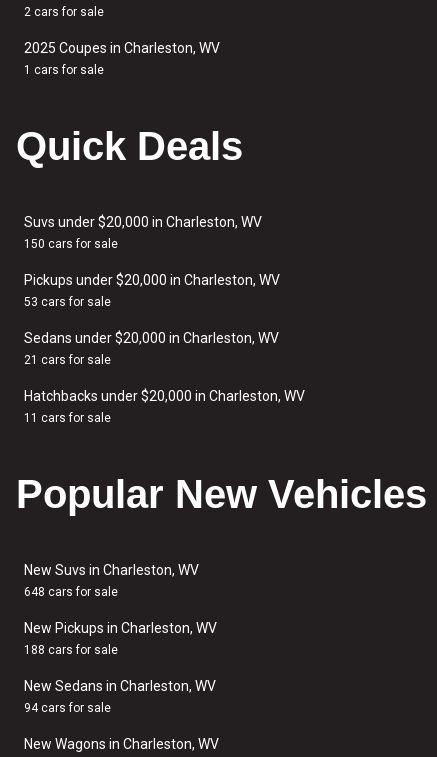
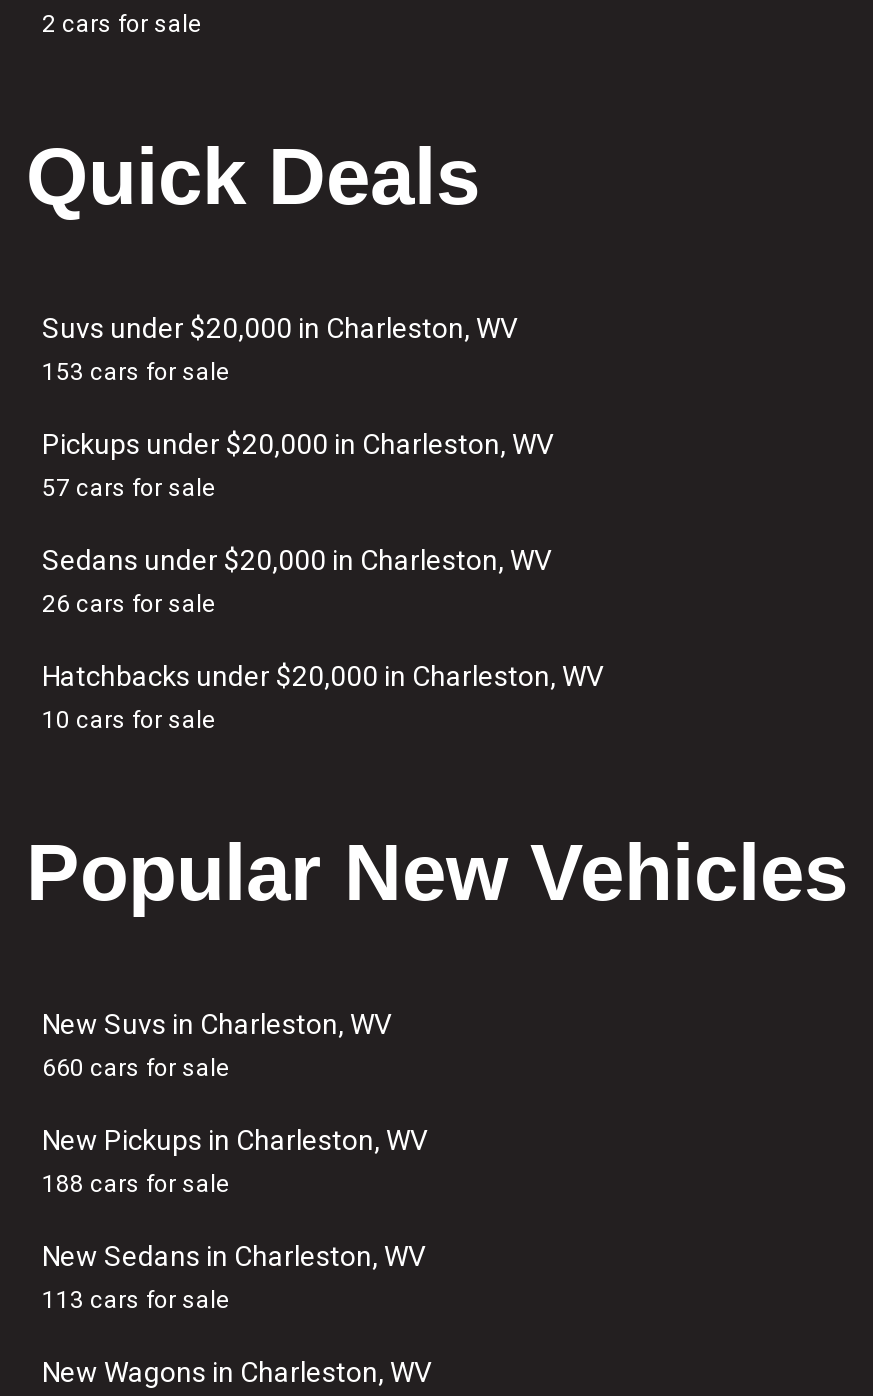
[24,40,220,77] 2025 Coupes in Charleston, WV | 1 cars for sale -> none
[24,237,118,251] 150 cars for sale -> [42,357,230,385] 153 cars for sale
[24,295,111,309] 53 cars for sale -> [42,473,216,501] 57 cars for sale
[24,353,111,367] 21 cars for sale -> [42,589,216,617] 26 cars for sale
[24,411,111,425] 11 cars for sale -> [42,705,216,733] 10 cars for sale
[24,585,118,599] 648 cars for sale -> [42,1053,230,1081] 660 cars for sale
[24,701,111,715] 94 cars for sale -> [42,1285,230,1313] 113 cars for sale

